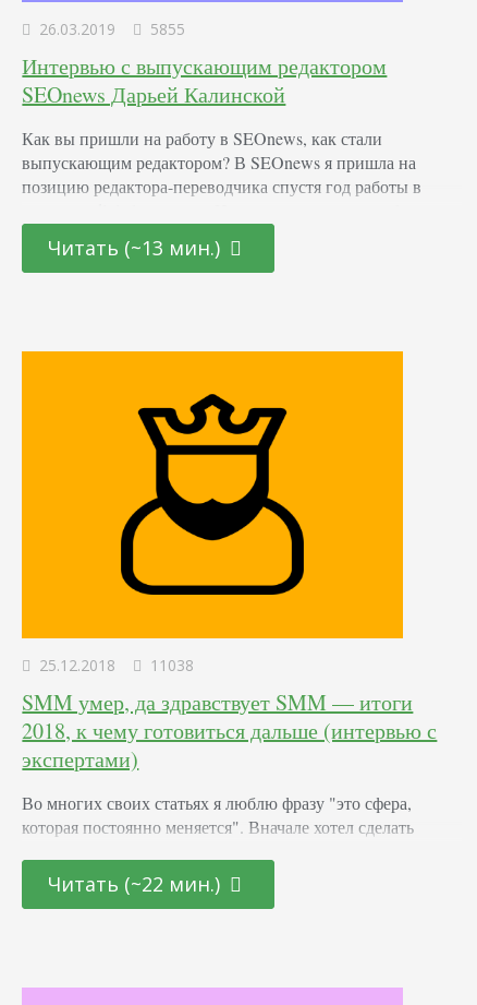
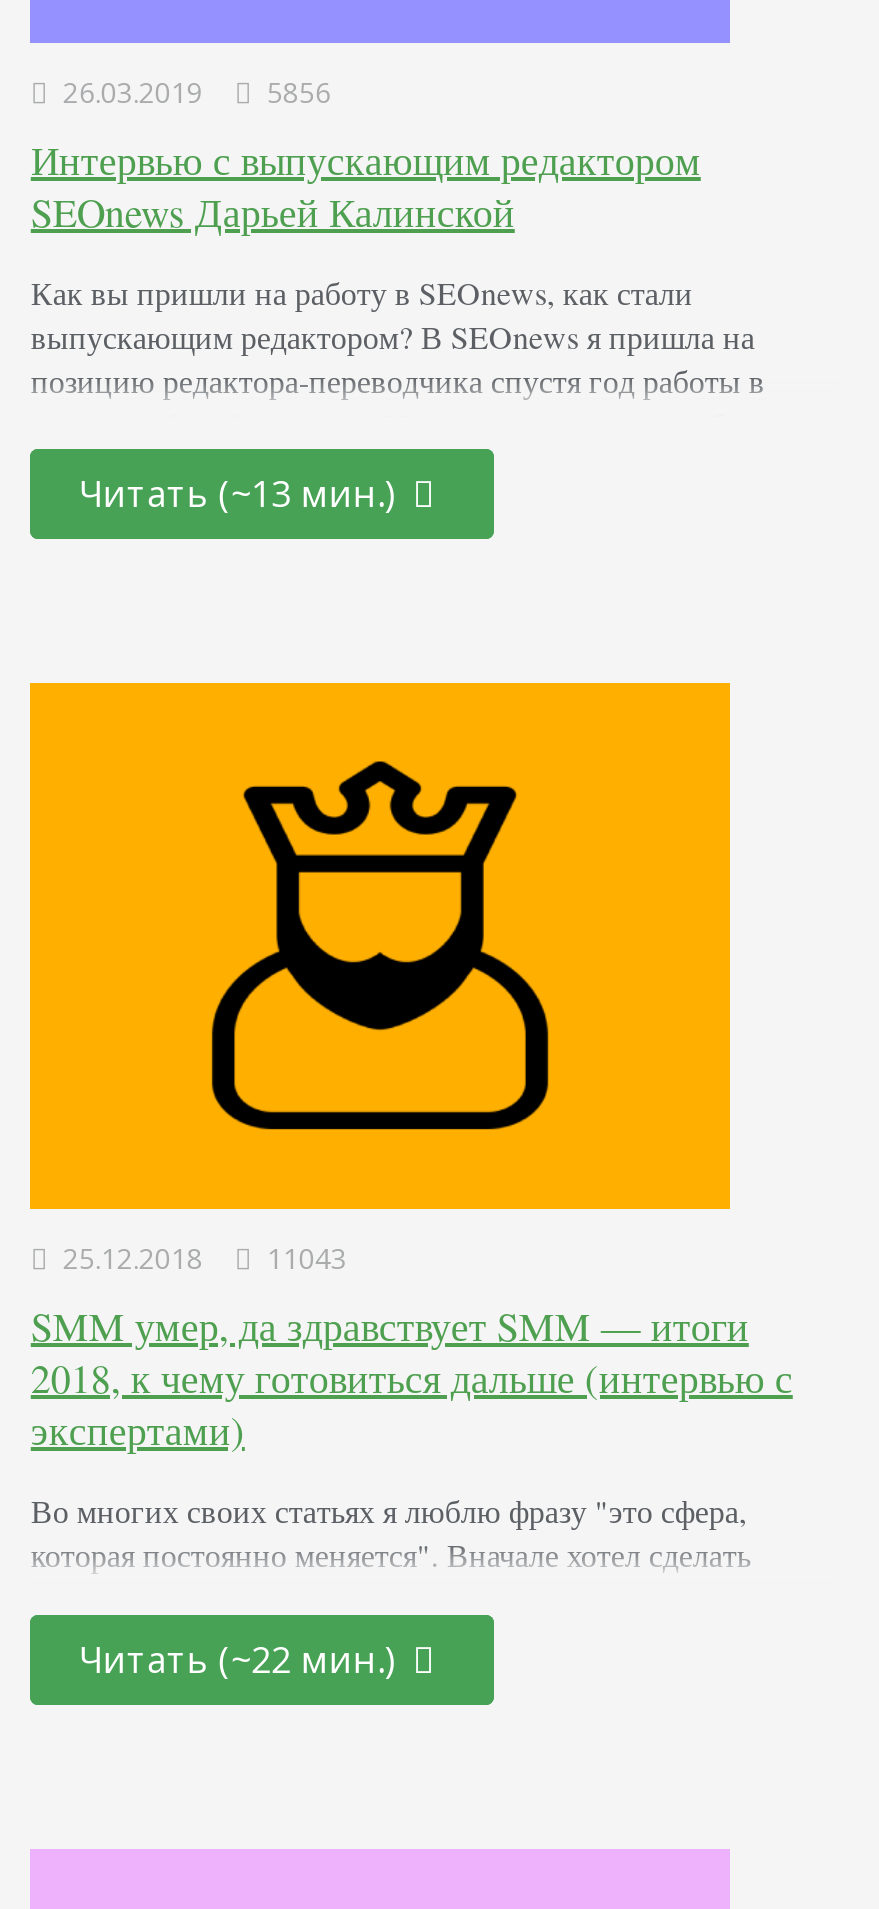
[35,18,186,39] 26.03.2019 5855 -> [55,72,331,110] 26.03.2019 5856
[35,654,194,675] 25.12.2018 11038 -> [55,1238,347,1276] 25.12.2018 11043

